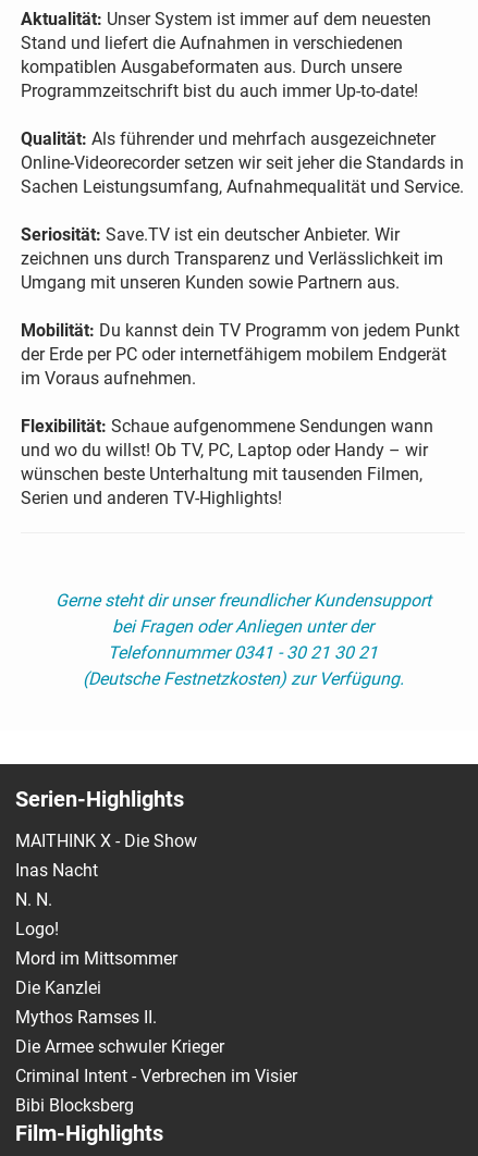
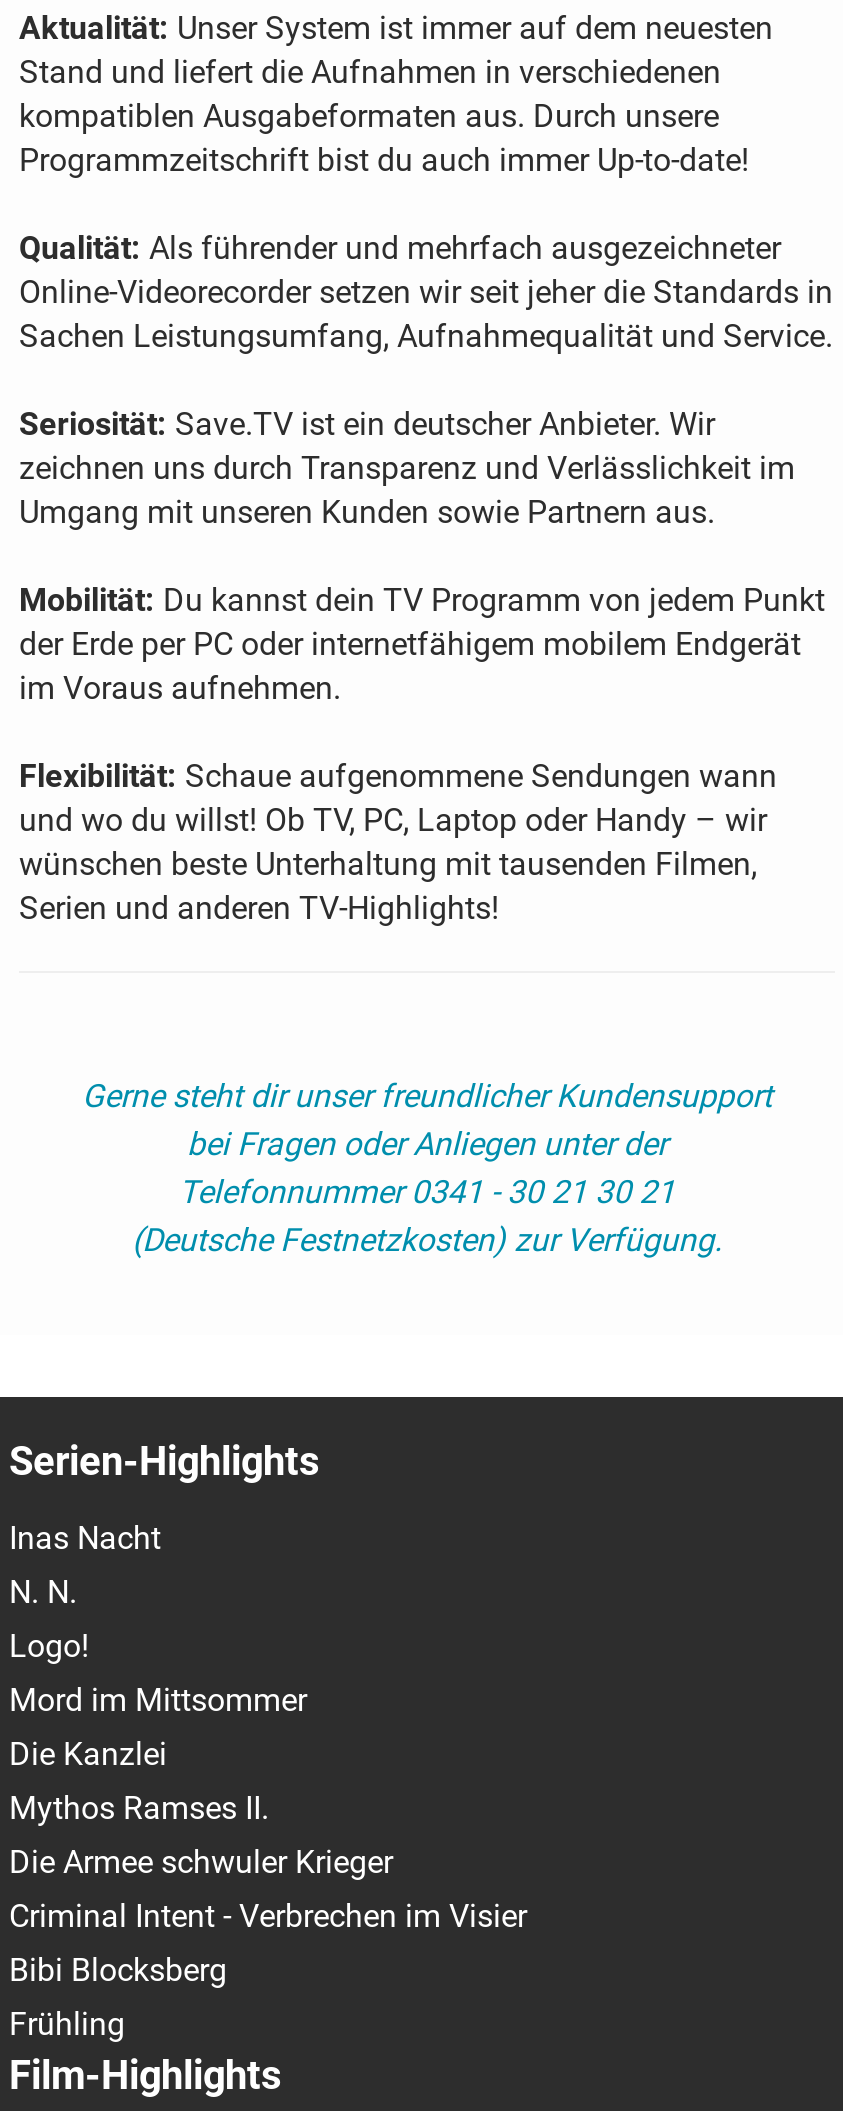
[15,830,197,851] MAITHINK X - Die Show -> none
moved [15,860,297,1116] -> [9,1519,527,1989]: Inas Nacht | N. N. | Logo! | ... | Criminal Intent - Verbrechen im Visier | Bibi Blocksberg
none -> [9,2005,125,2043] Frühling

